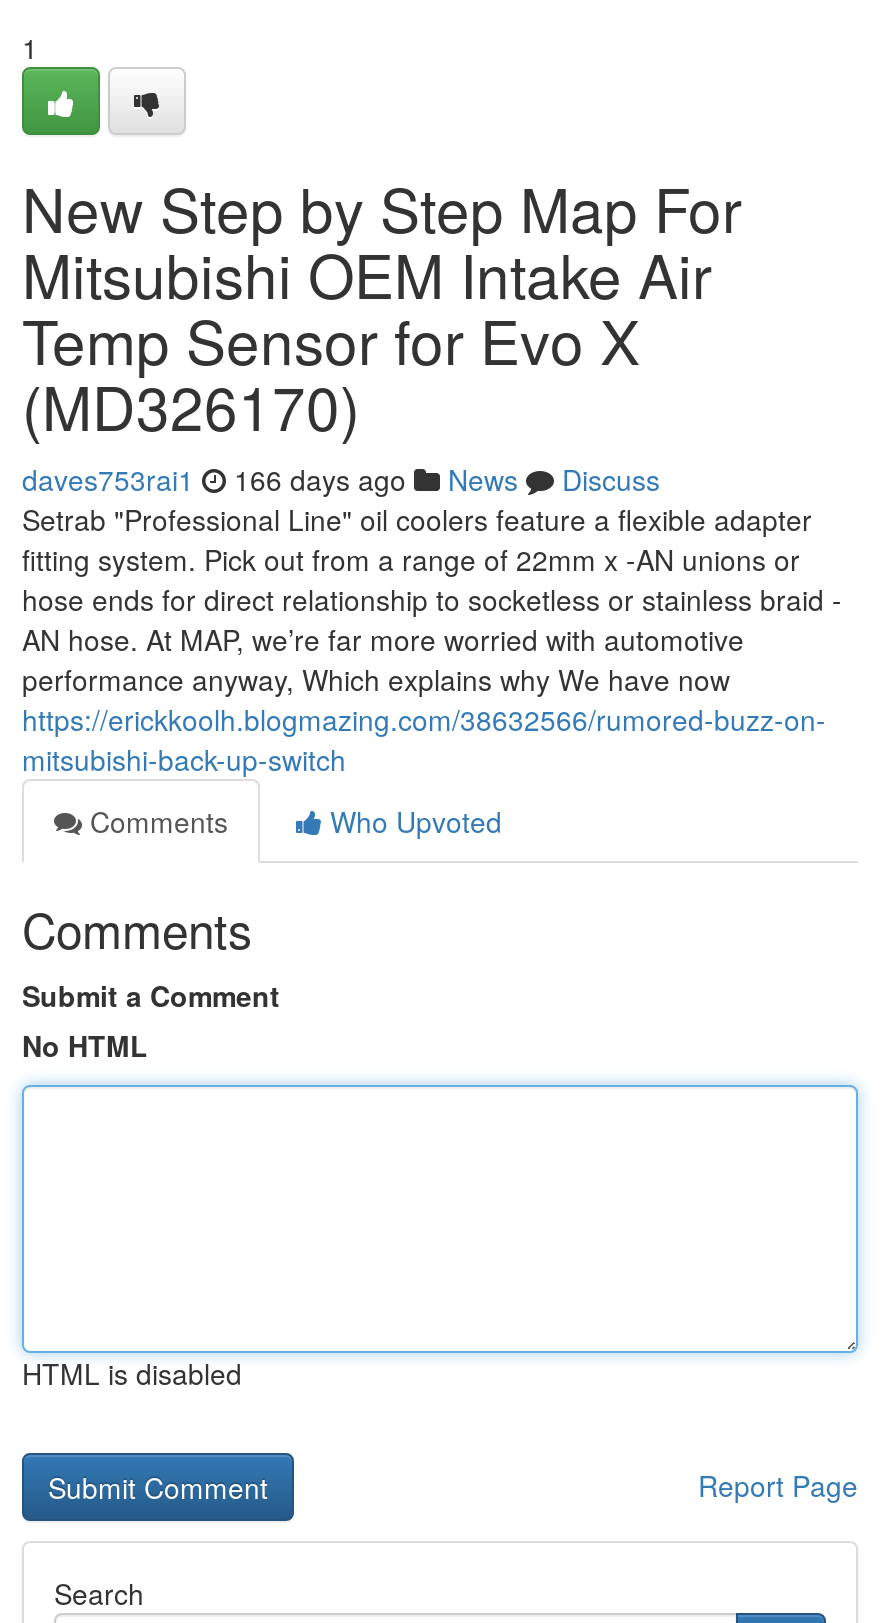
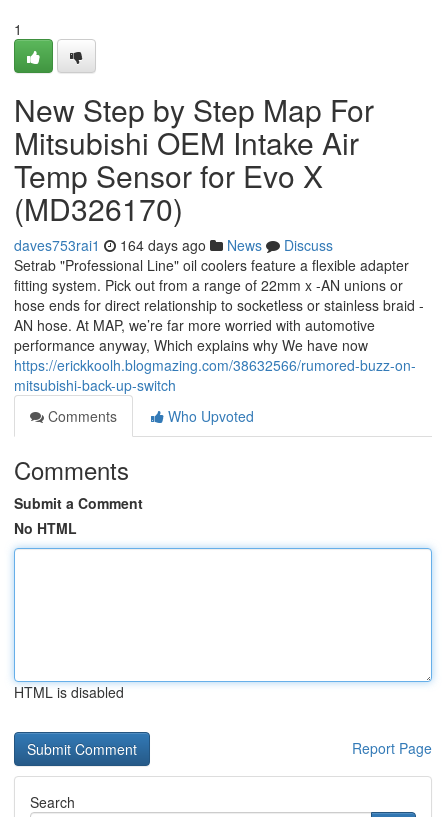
[22,459,660,499] daves753rai1 166 days ago News Discuss -> [14,235,333,255] daves753rai1 164 days ago News Discuss

